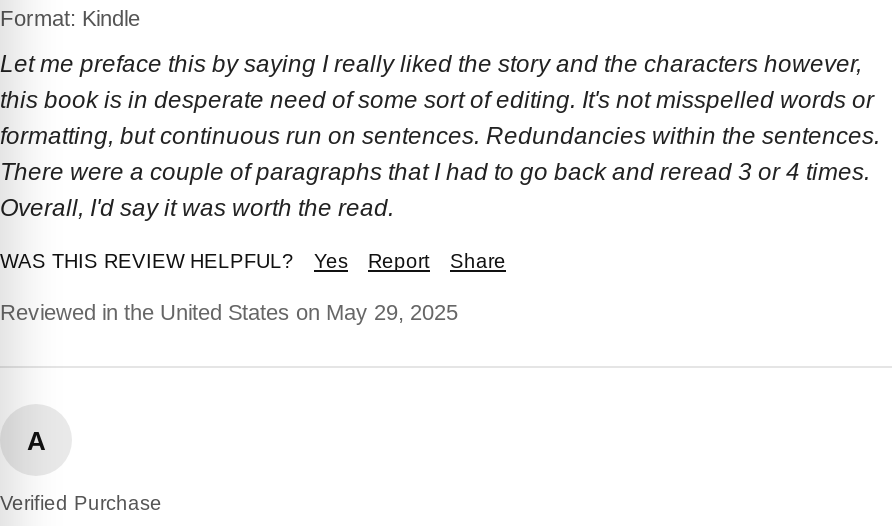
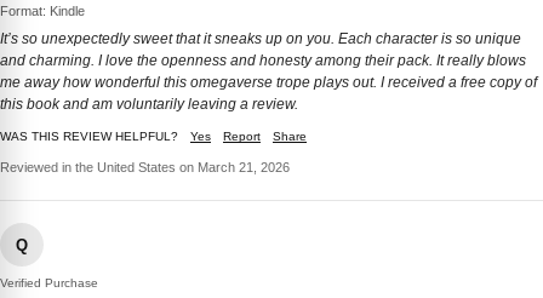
[0,51,880,223] Let me preface this by saying I really liked the story and the characters however, | this book is in desperate need of some sort of editing. It's not misspelled words or | formatting, but continuous run on sentences. Redundancies within the sentences. | There were a couple of paragraphs that I had to go back and reread 3 or 4 times. | Overall, I'd say it was worth the read. -> [0,31,537,113] It’s so unexpectedly sweet that it sneaks up on you. Each character is so unique | and charming. I love the openness and honesty among their pack. It really blows | me away how wonderful this omegaverse trope plays out. I received a free copy of | this book and am voluntarily leaving a review.
[0,301,458,325] Reviewed in the United States on May 29, 2025 -> [0,161,290,175] Reviewed in the United States on March 21, 2026
[27,426,45,456] A -> [16,236,28,254] Q

